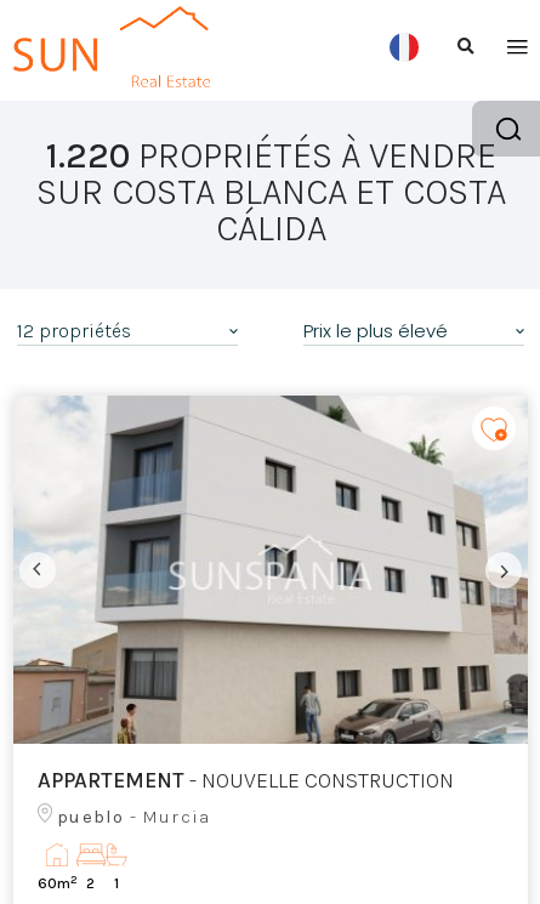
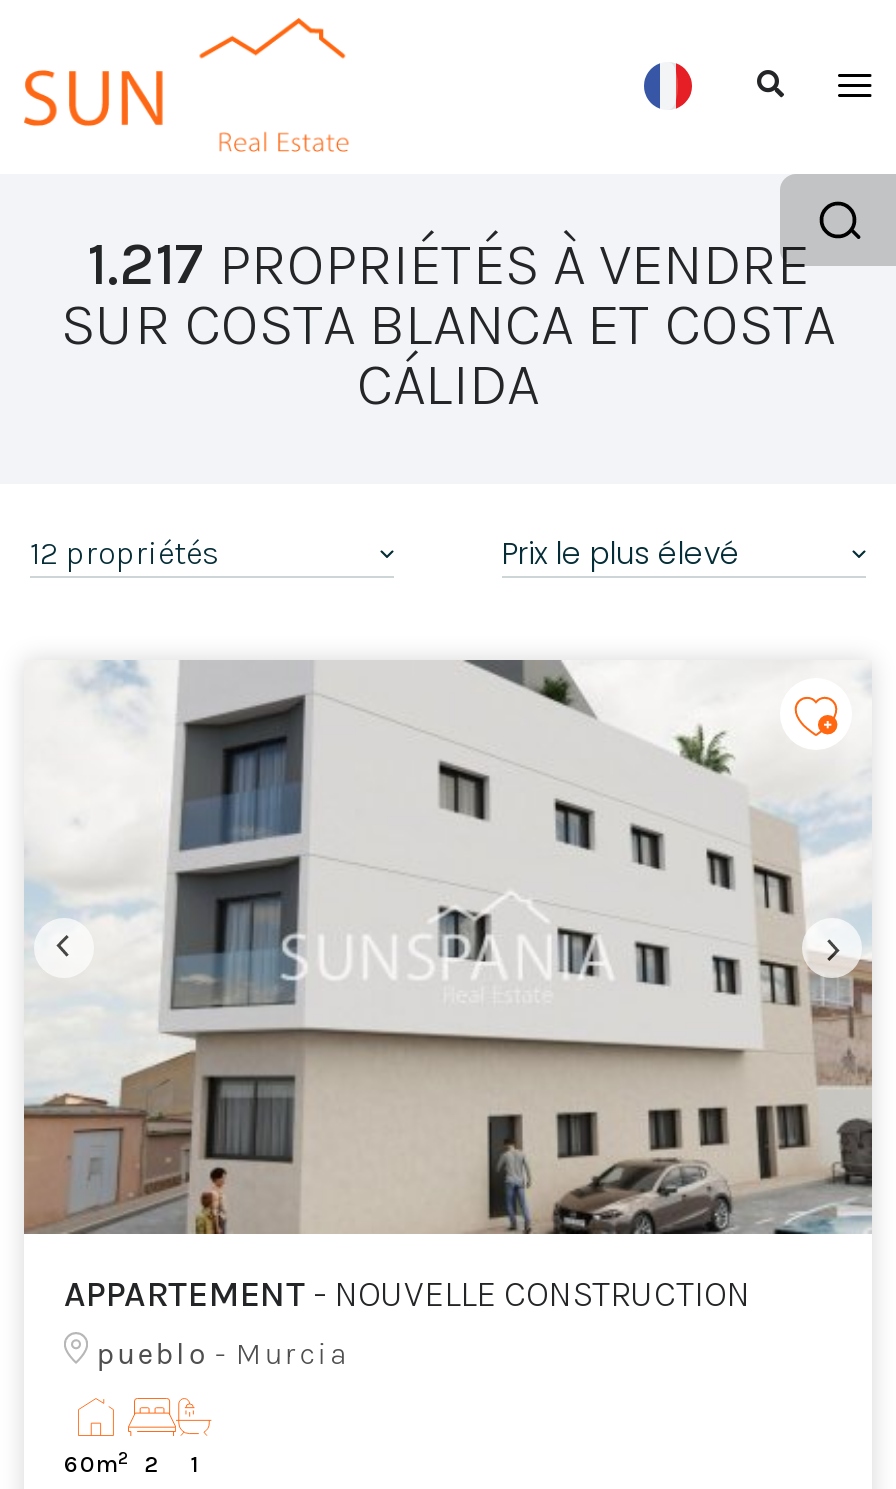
[46,133,496,177] 1.220 PROPRIÉTÉS À VENDRE -> [87,228,809,300] 1.217 PROPRIÉTÉS À VENDRE

